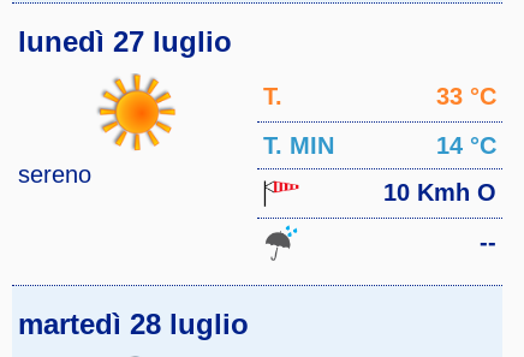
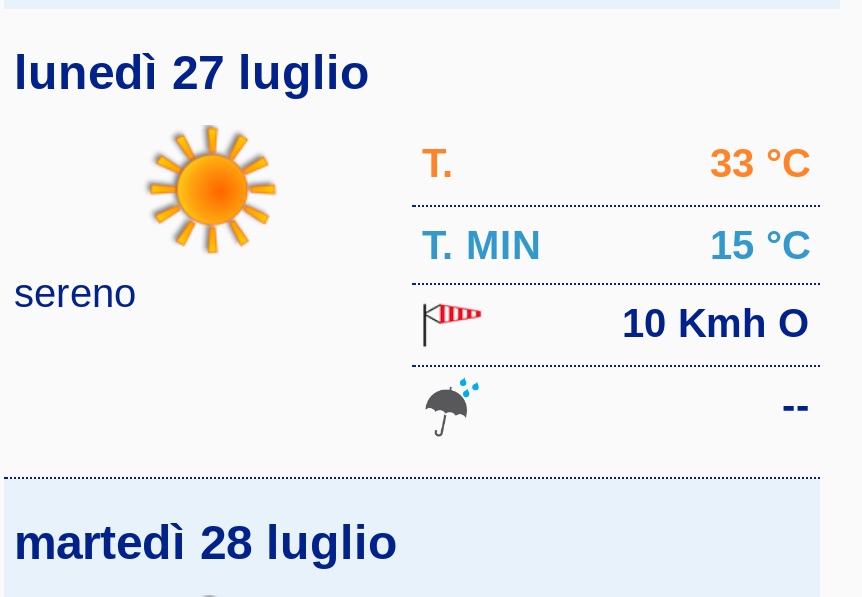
[436,132,496,159] 14 °C -> [710,223,810,267] 15 °C

